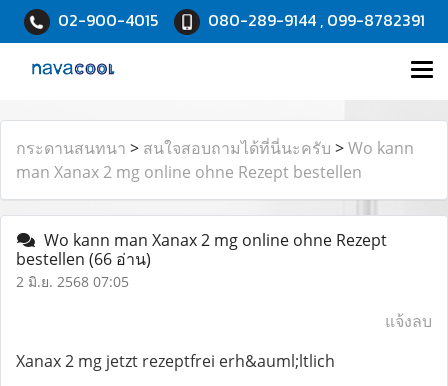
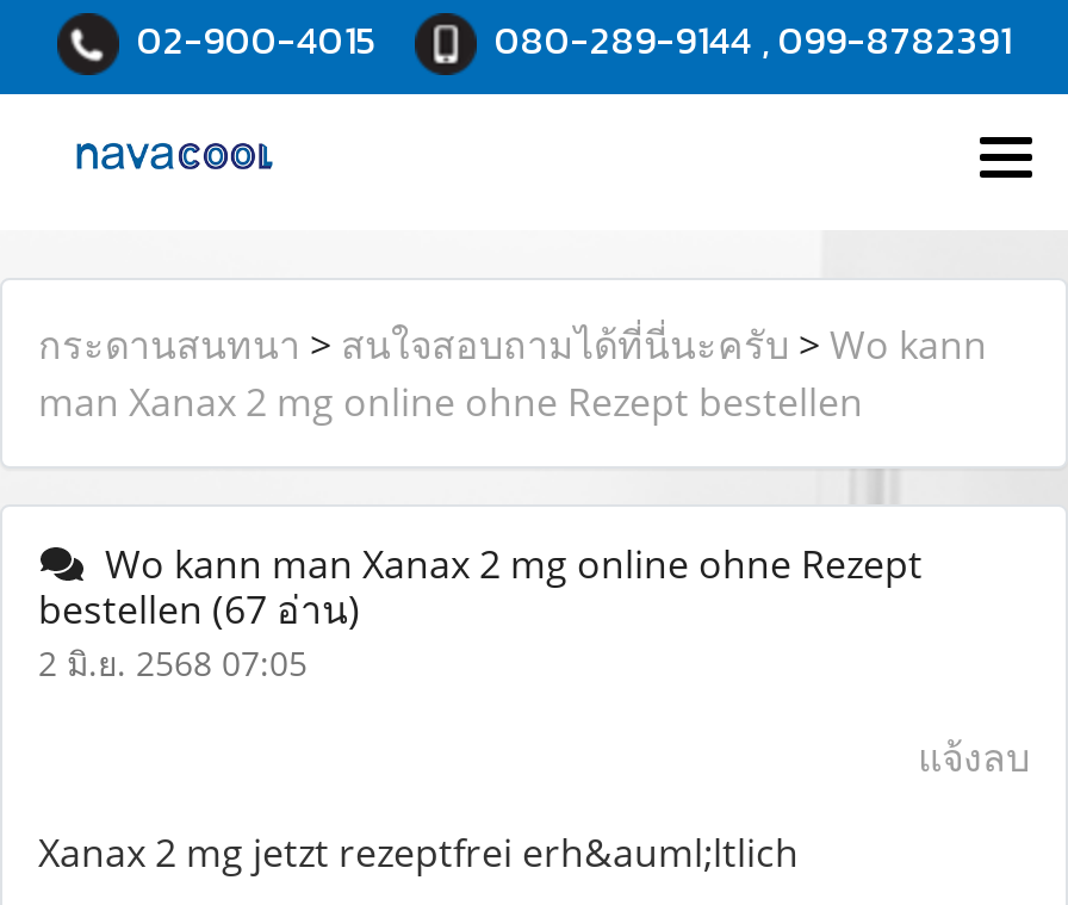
[16,248,151,270] bestellen (66 อ่าน) -> [38,584,360,636] bestellen (67 อ่าน)

